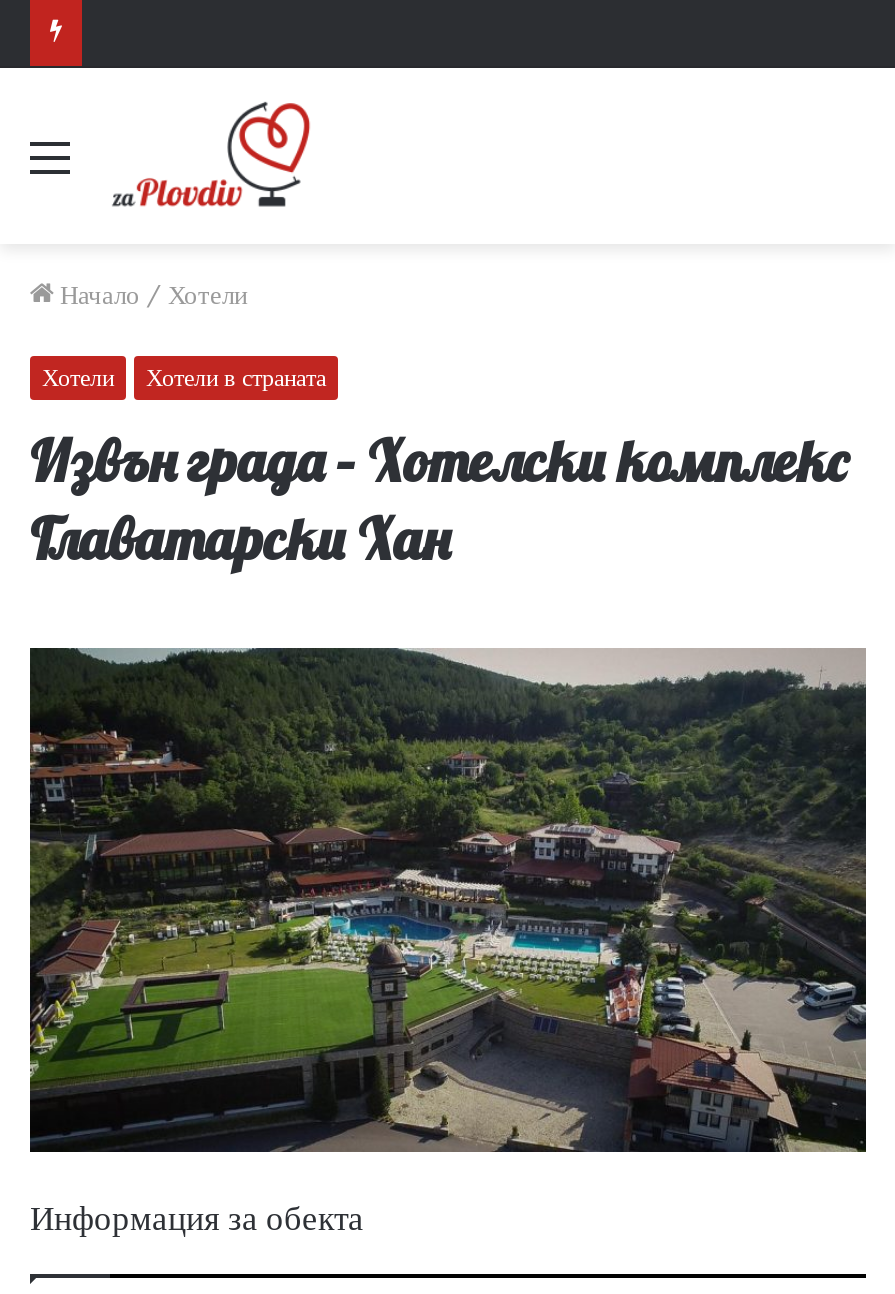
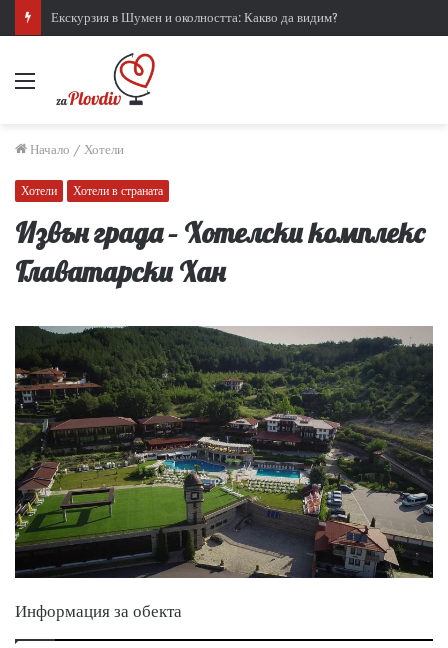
none -> [51,9,338,25] Екскурзия в Шумен и околността: Какво да видим?

